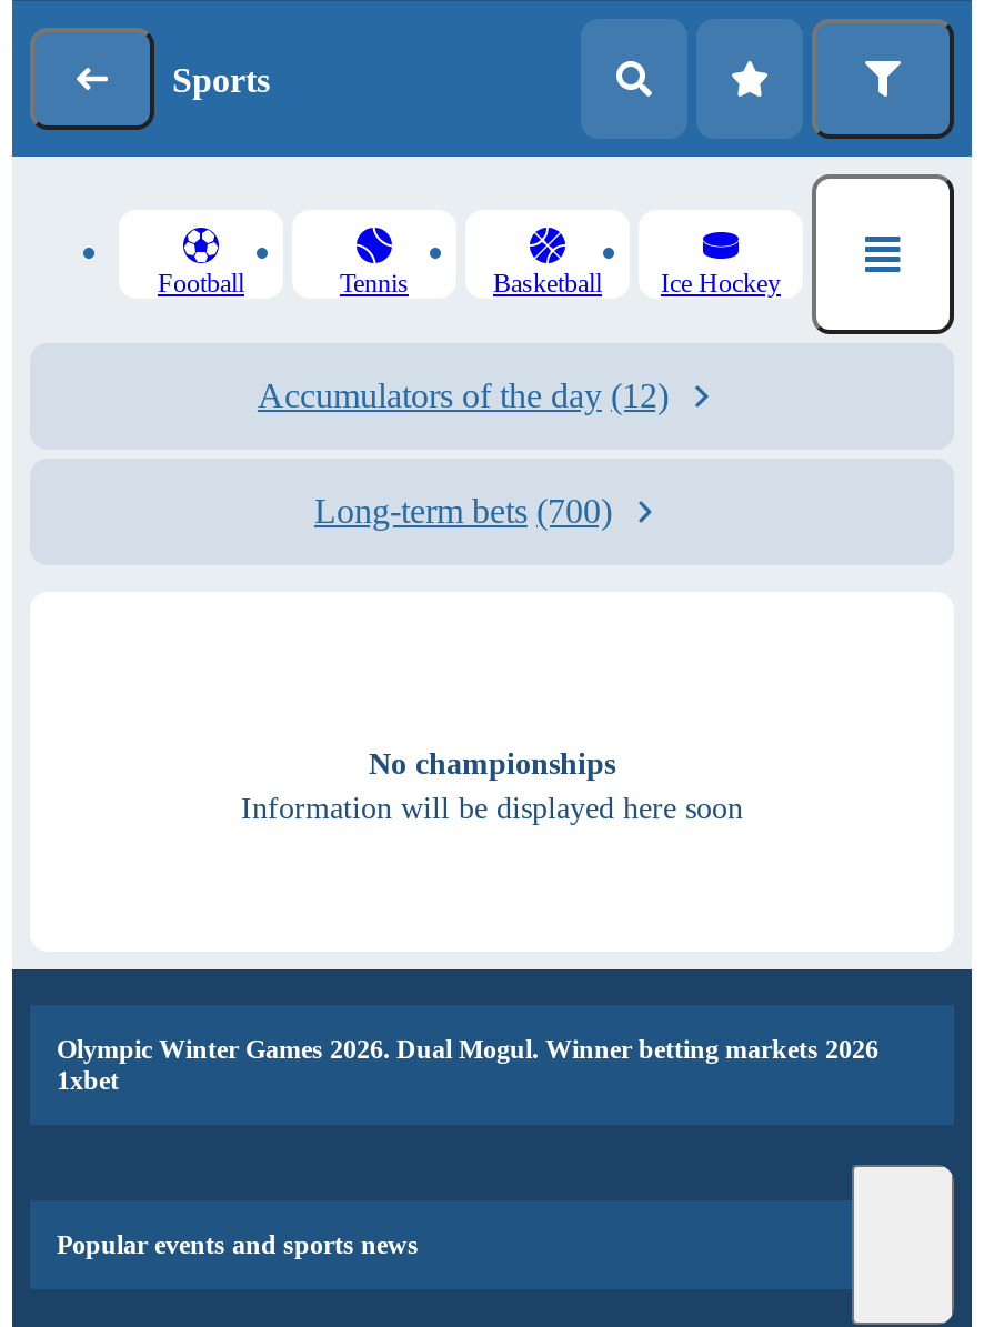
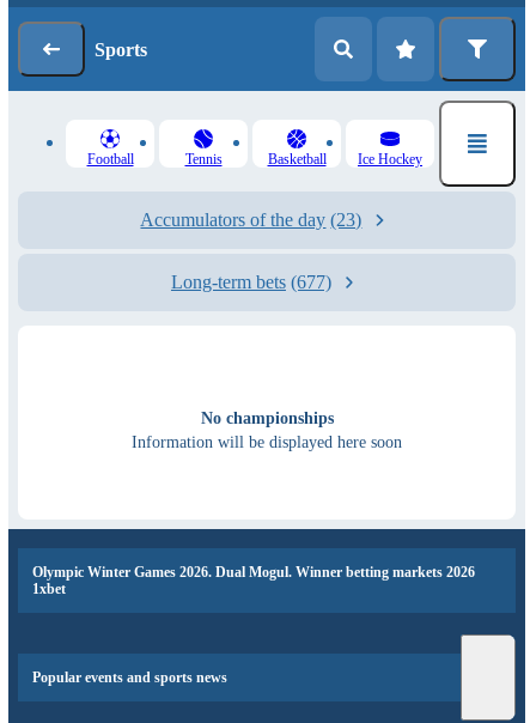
[258,376,669,414] Accumulators of the day (12) -> [141,209,362,230] Accumulators of the day (23)
[314,492,612,530] Long-term bets (700) -> [171,272,331,292] Long-term bets (677)

